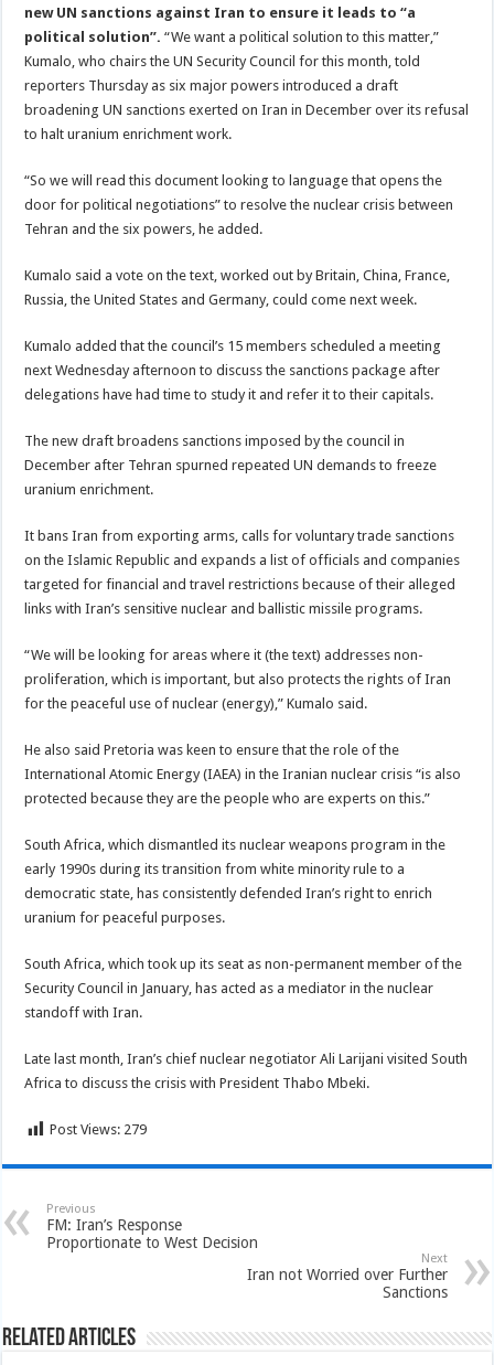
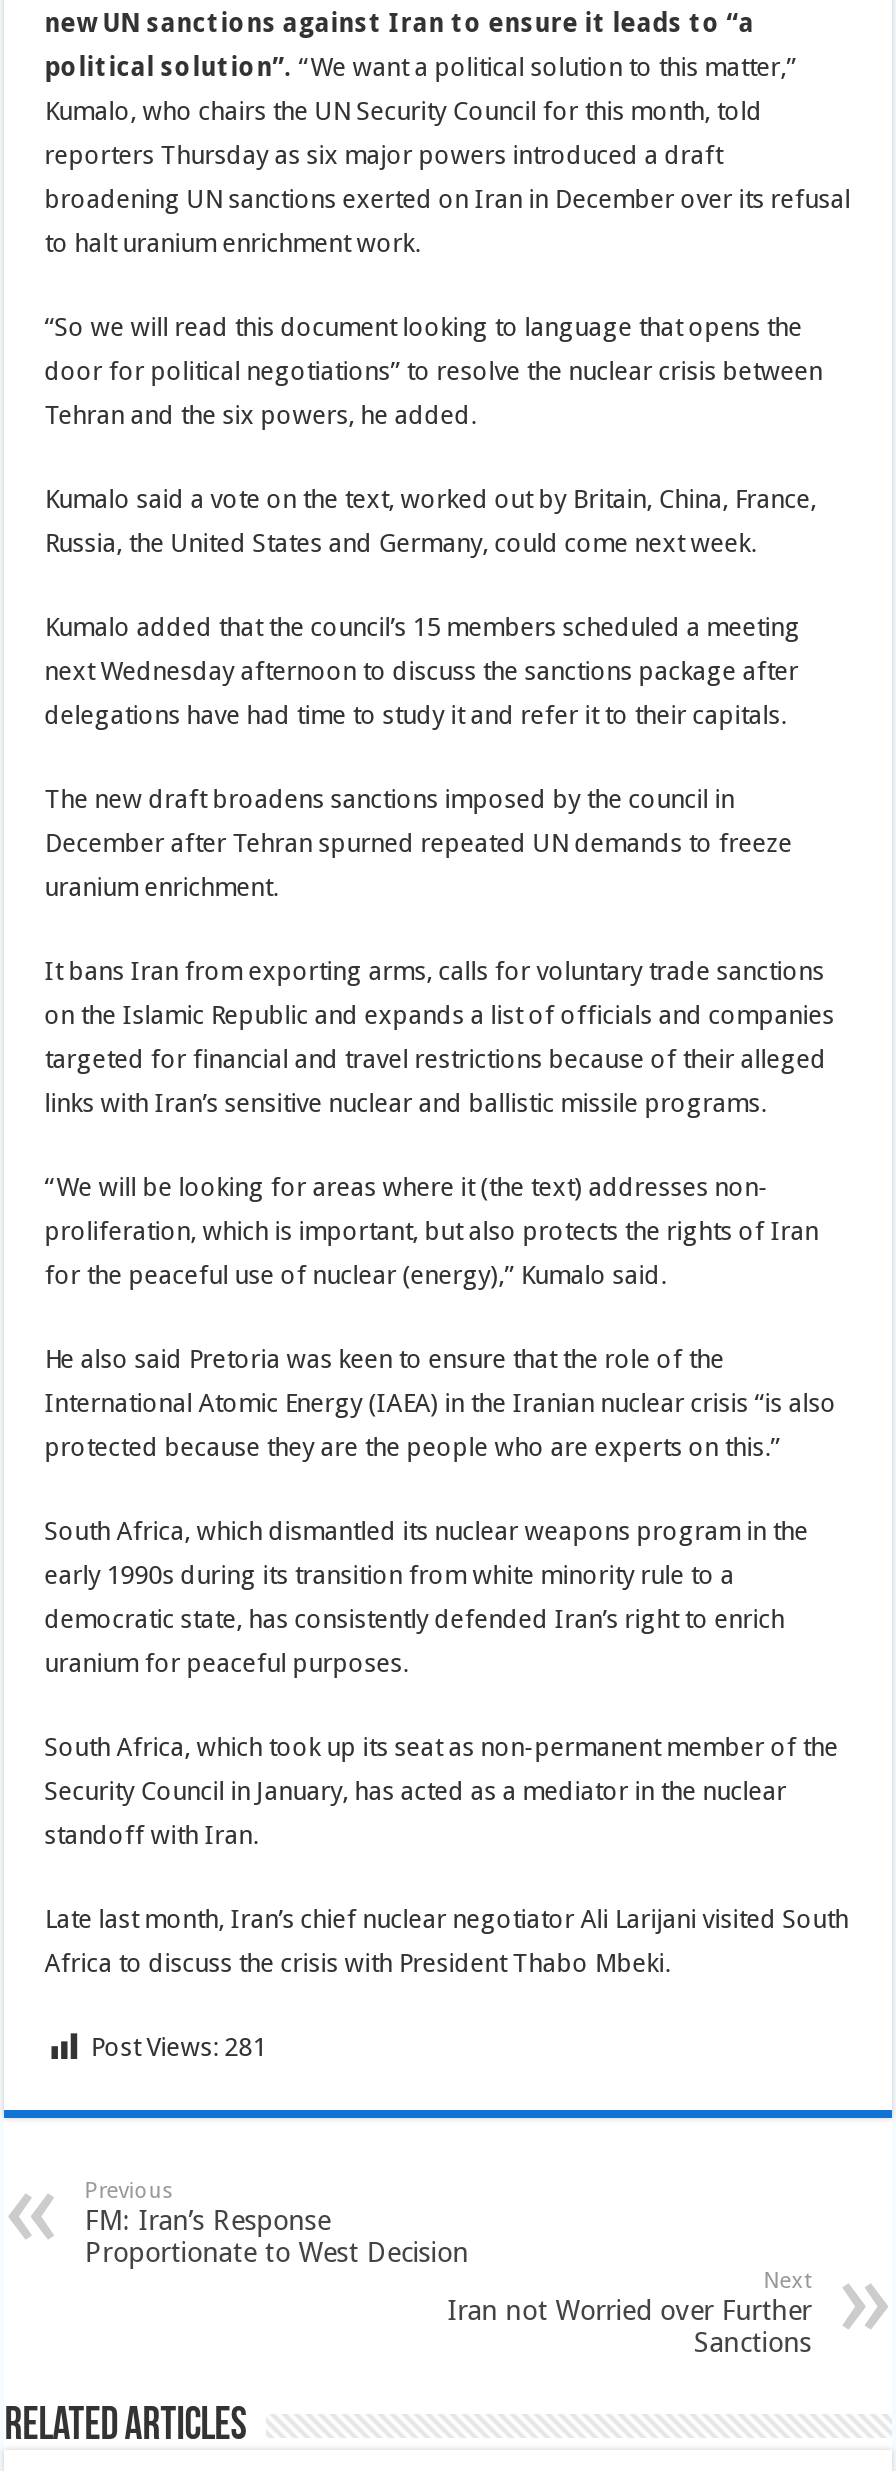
[50,1121,147,1138] Post Views: 279 -> [90,2032,266,2062] Post Views: 281

